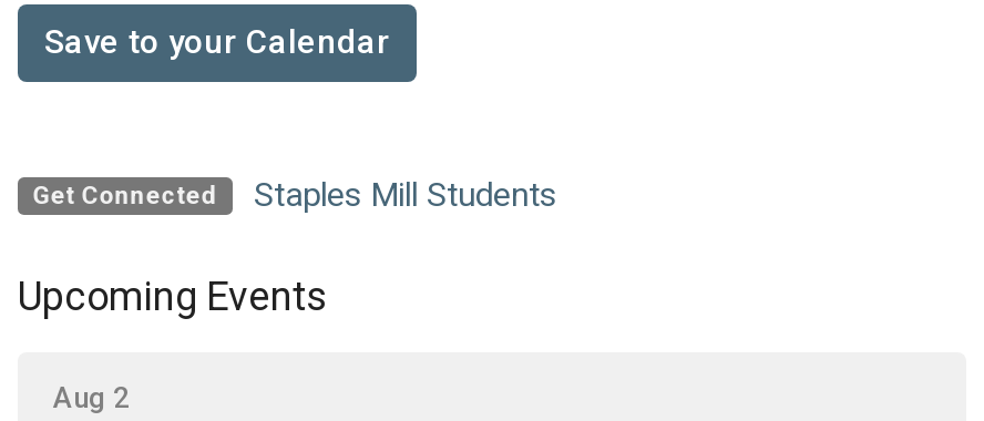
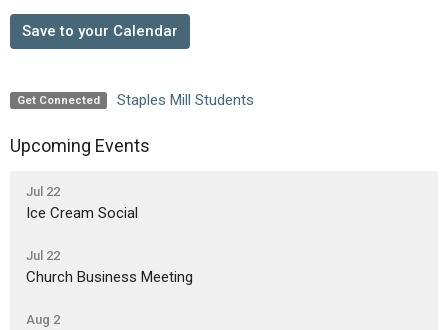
none -> [26,184,193,286] Jul 22 | Ice Cream Social | Jul 22 | Church Business Meeting

